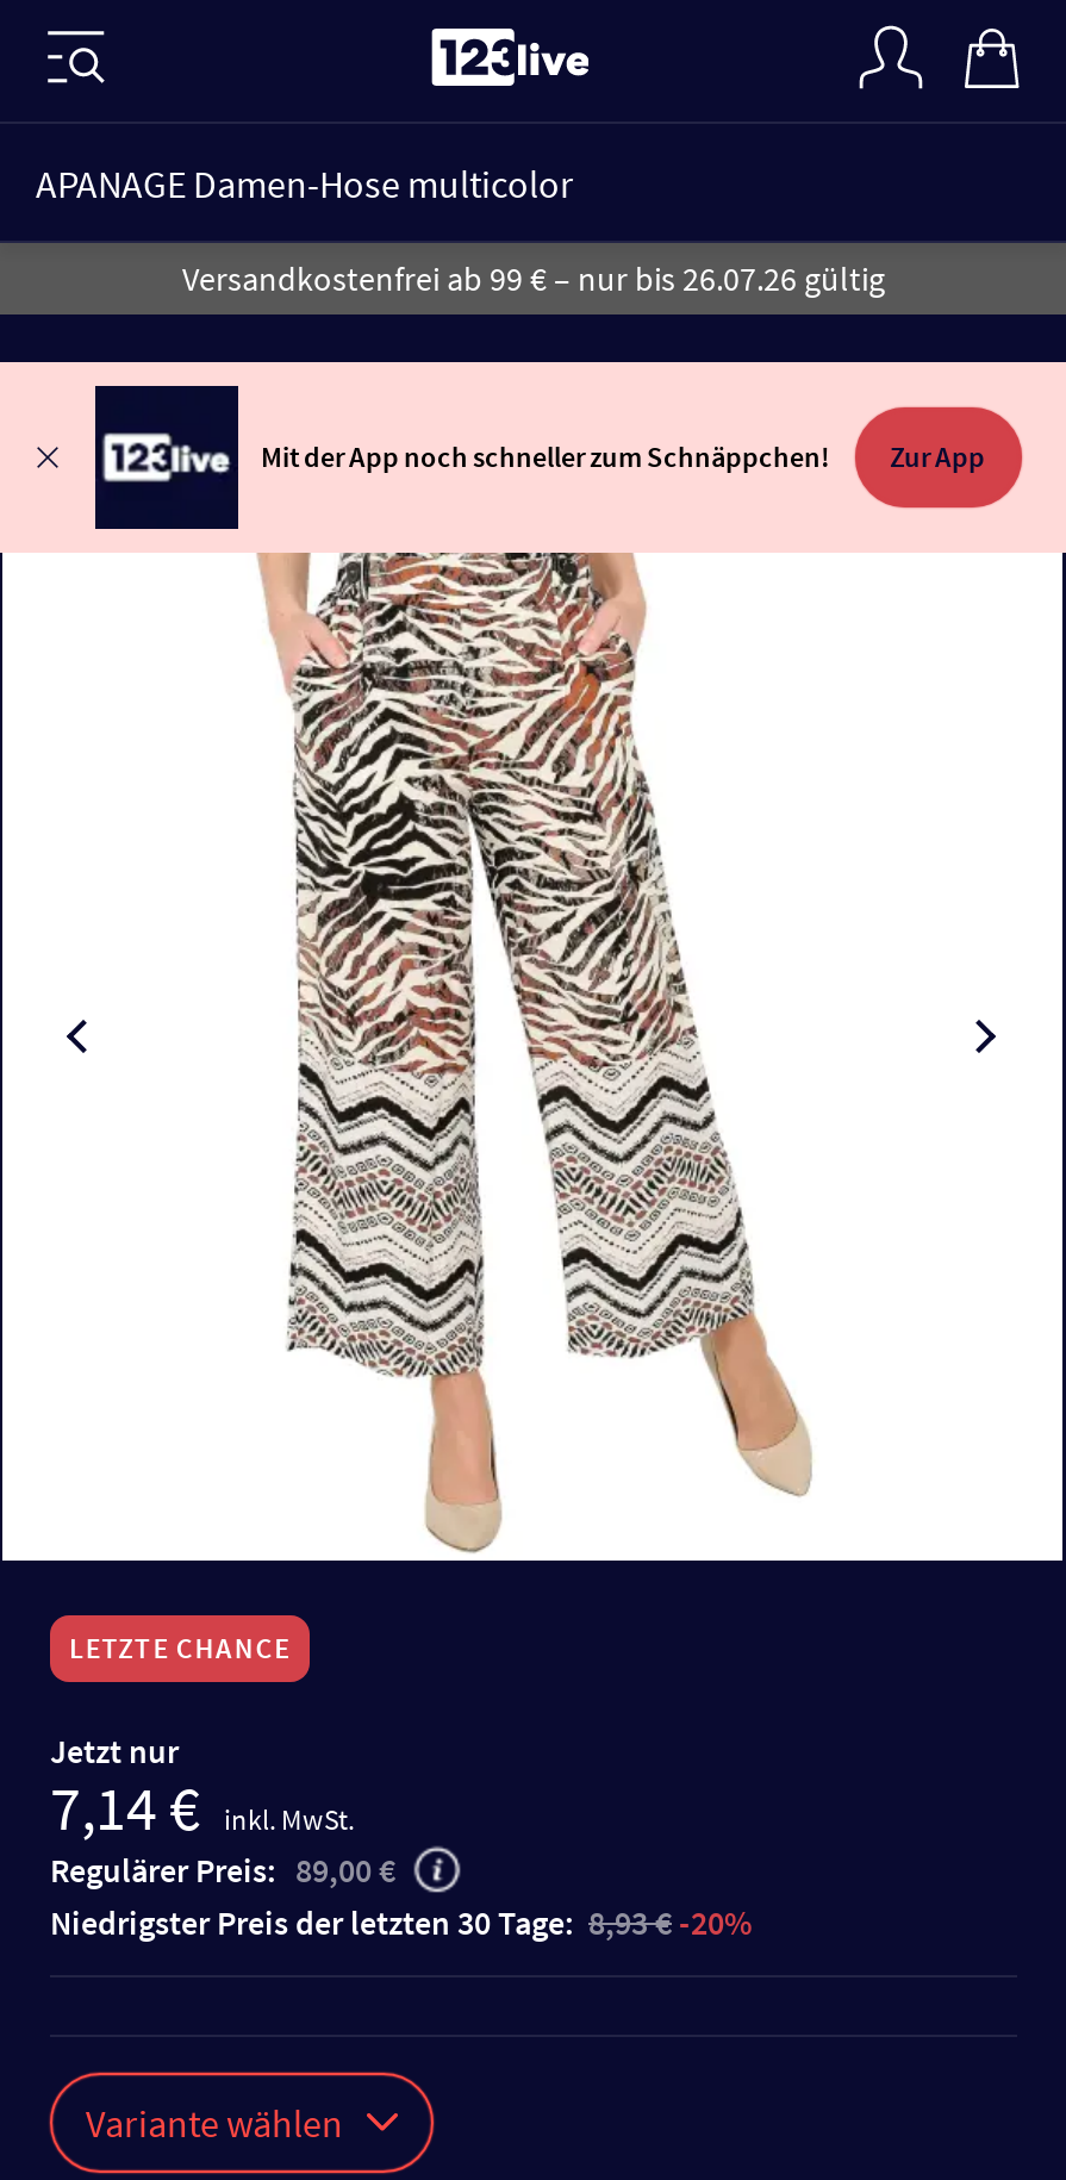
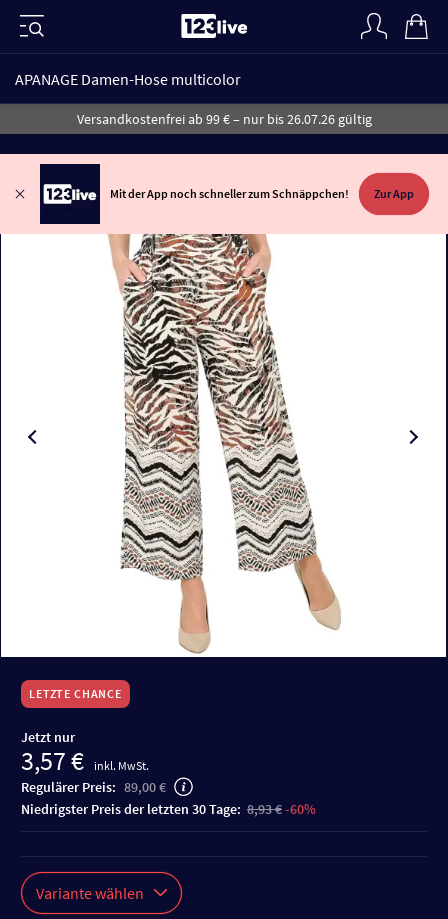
[50,1767,355,1845] 7,14 € inkl. MwSt. -> [21,743,149,776] 3,57 € inkl. MwSt.
[71,1900,753,1943] niedrigster Preis der letzten 30 Tage: 8,93 € -20% -> [30,799,316,817] niedrigster Preis der letzten 30 Tage: 8,93 € -60%

